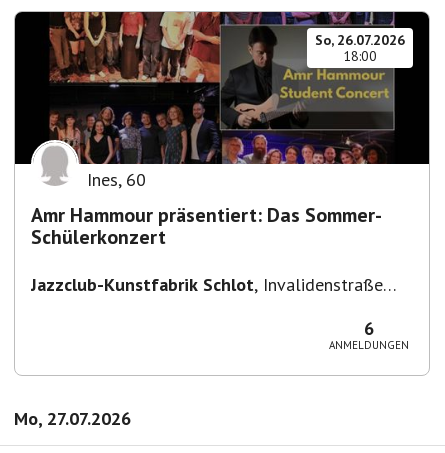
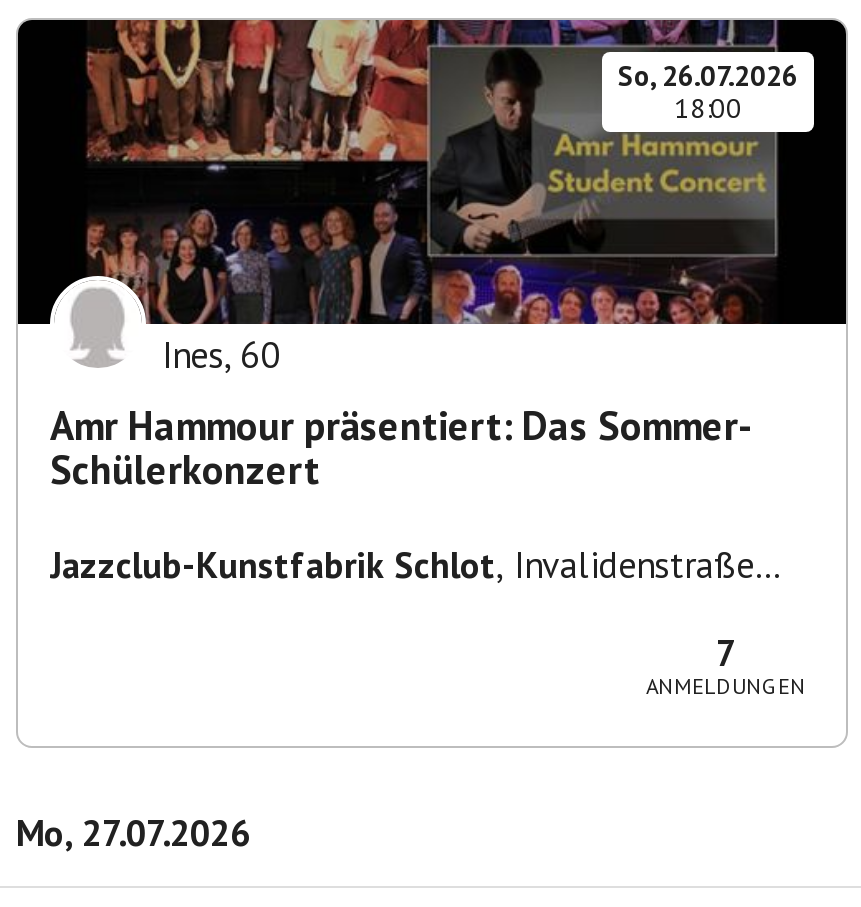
[364,317,374,340] 6 -> [716,630,736,676] 7

